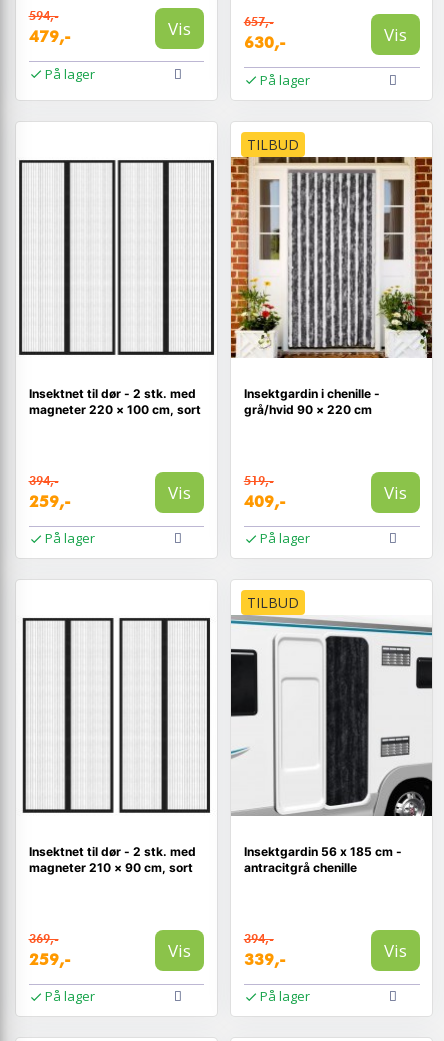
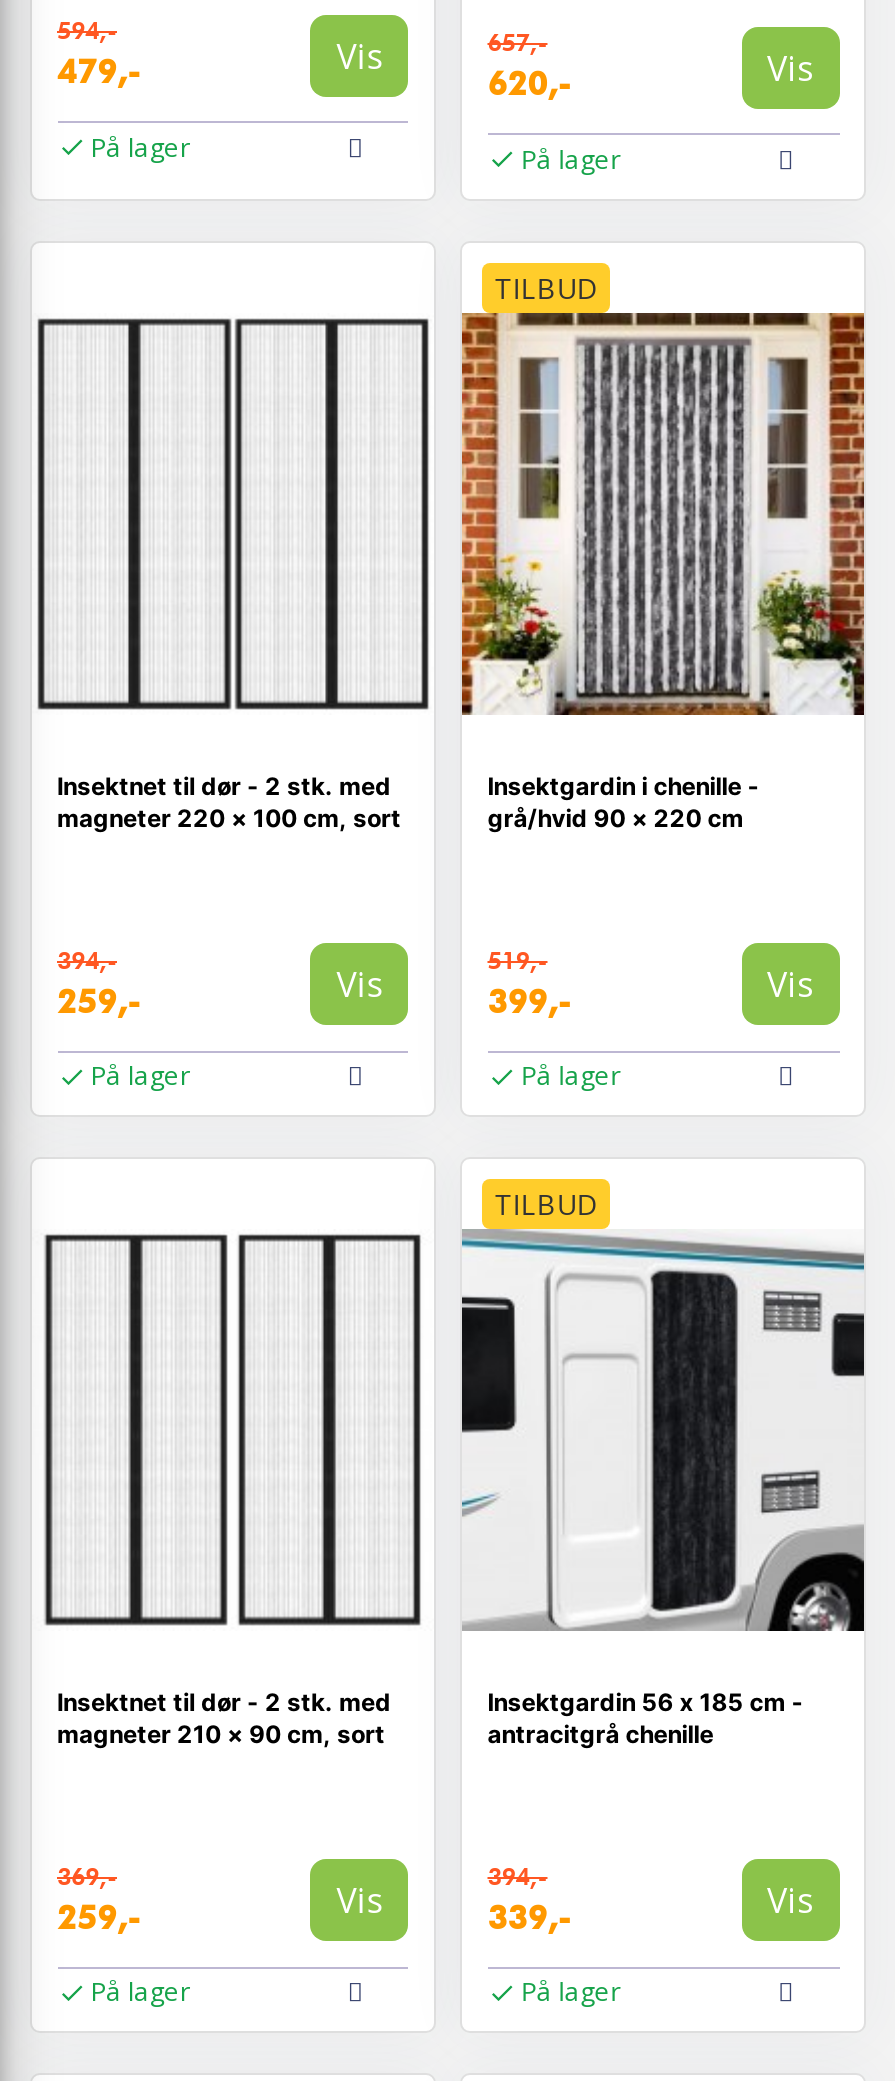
[244,33,286,52] 630,- -> [488,66,572,104] 620,-
[244,492,286,511] 409,- -> [488,982,572,1020] 399,-

